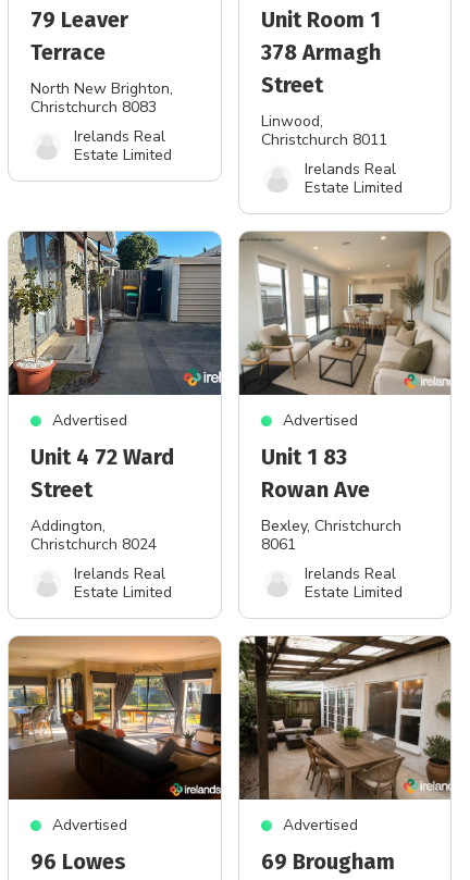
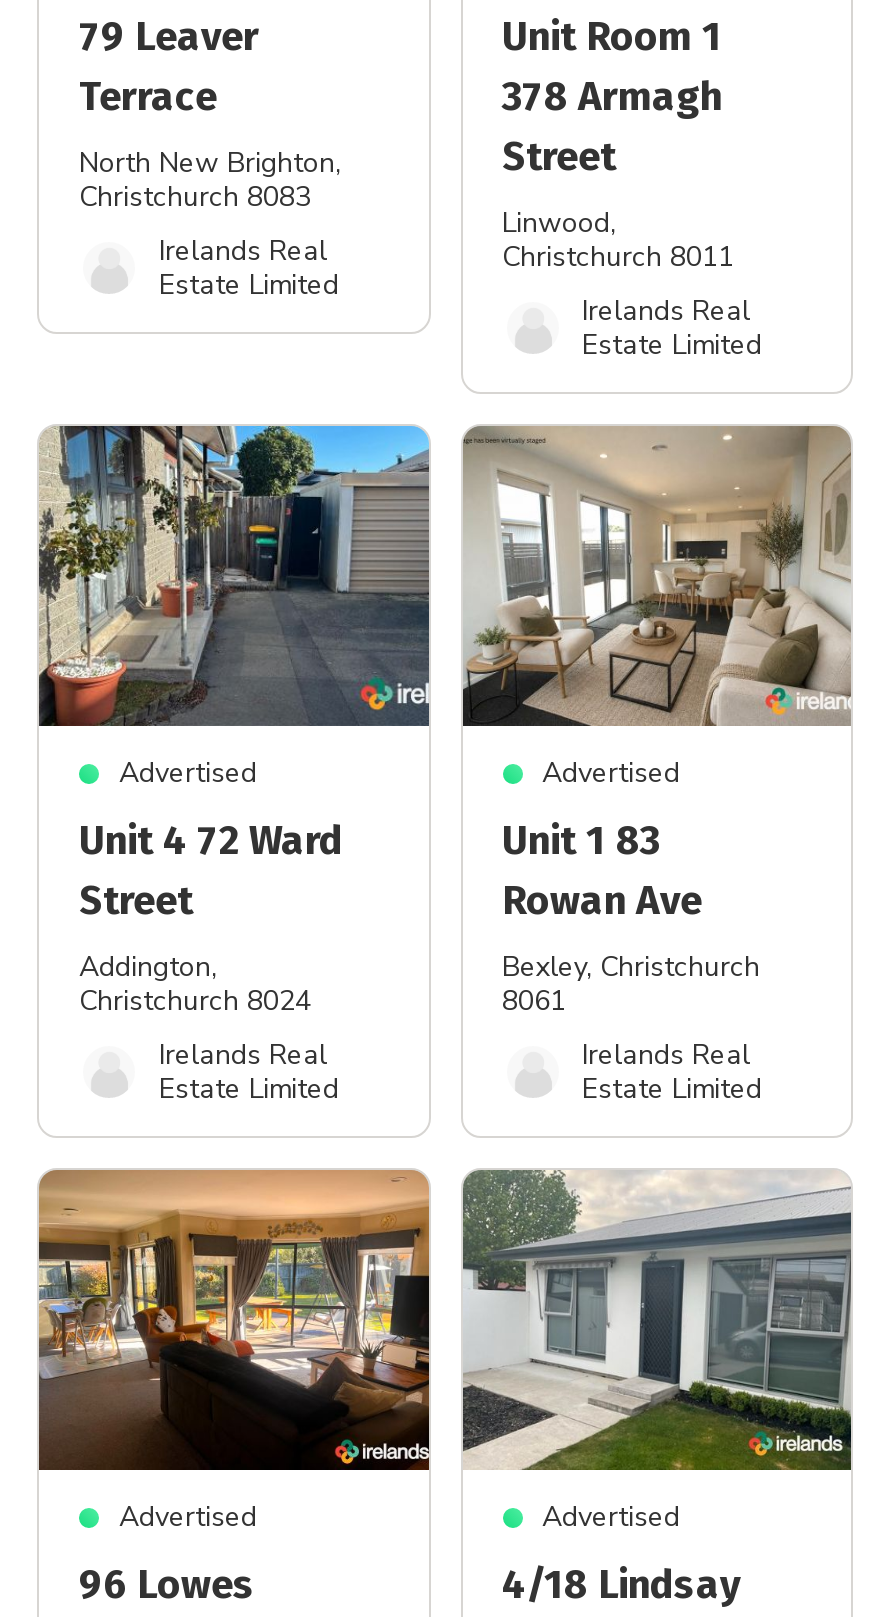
[238,635,452,801] [image] -> [461,1168,853,1470] [image]
[261,848,394,875] 69 Brougham -> [502,1560,740,1608] 4/18 Lindsay

